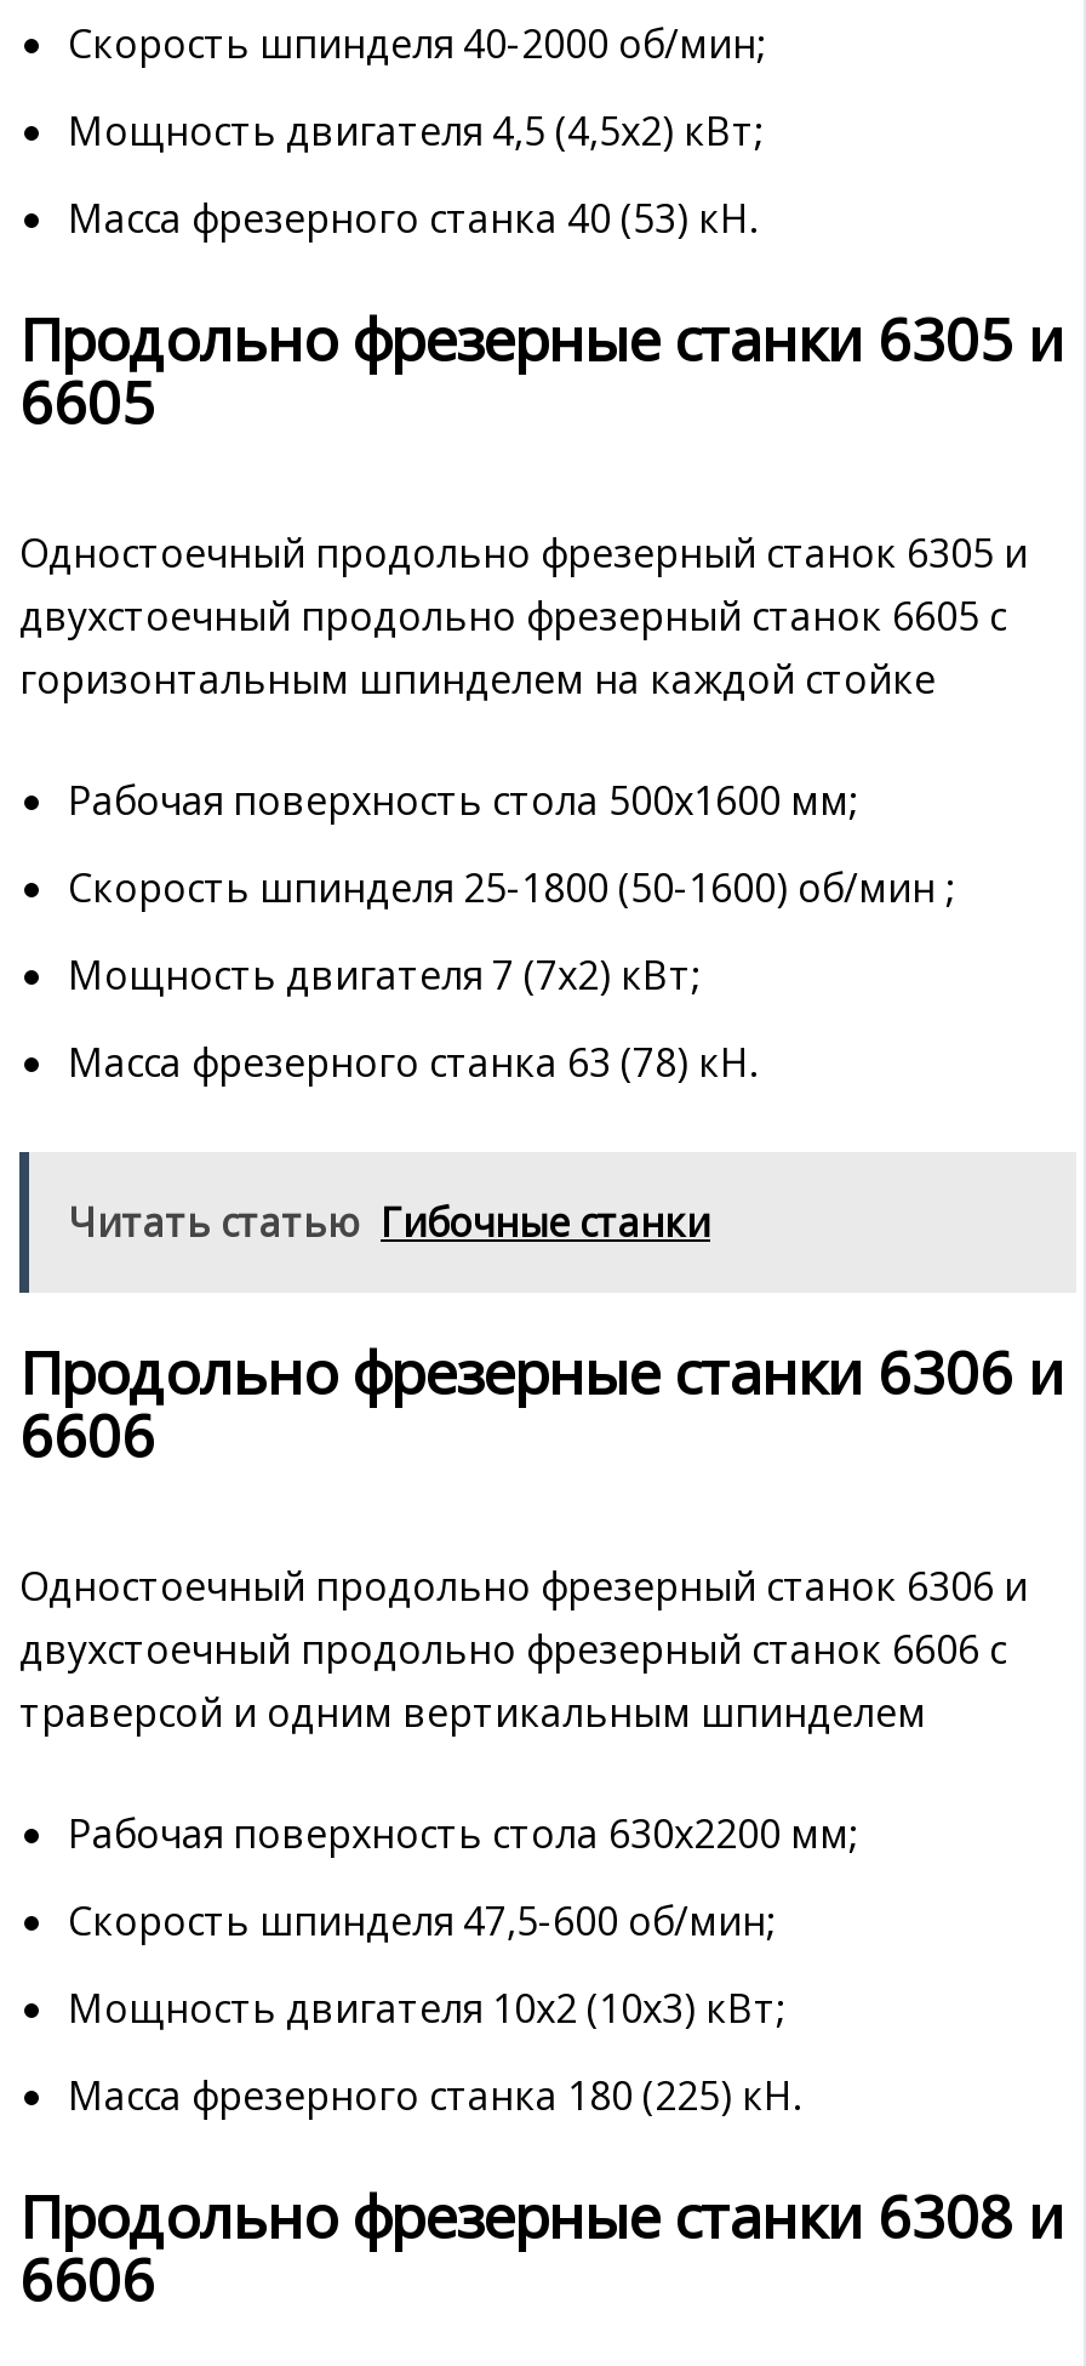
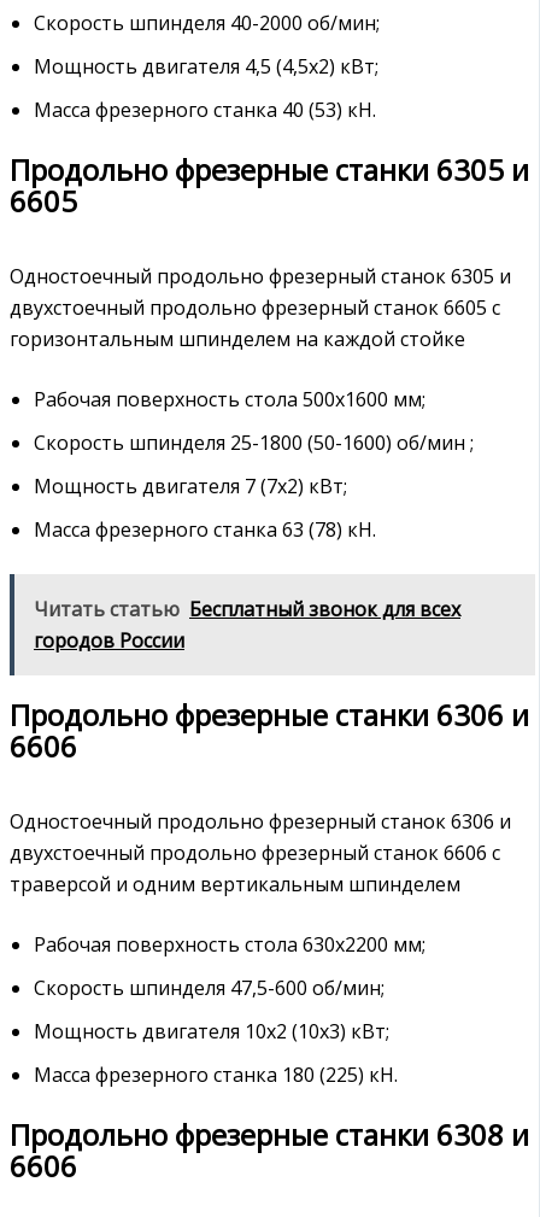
[68,1197,710,1250] Читать статью Гибочные станки -> [34,596,460,654] Читать статью Бесплатный звонок для всех | городов России

